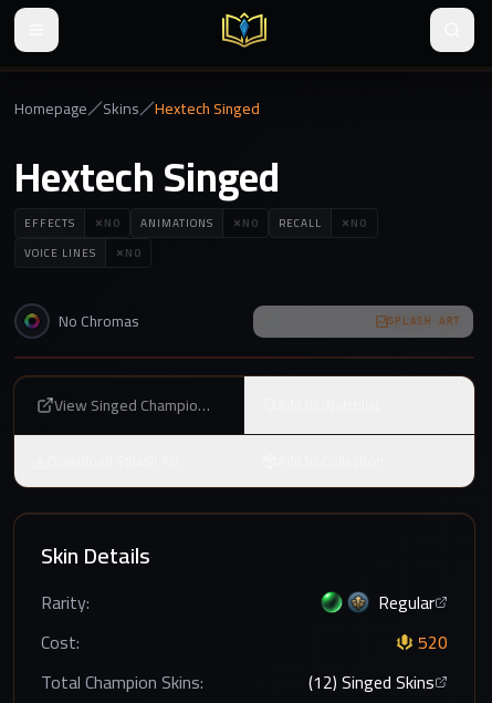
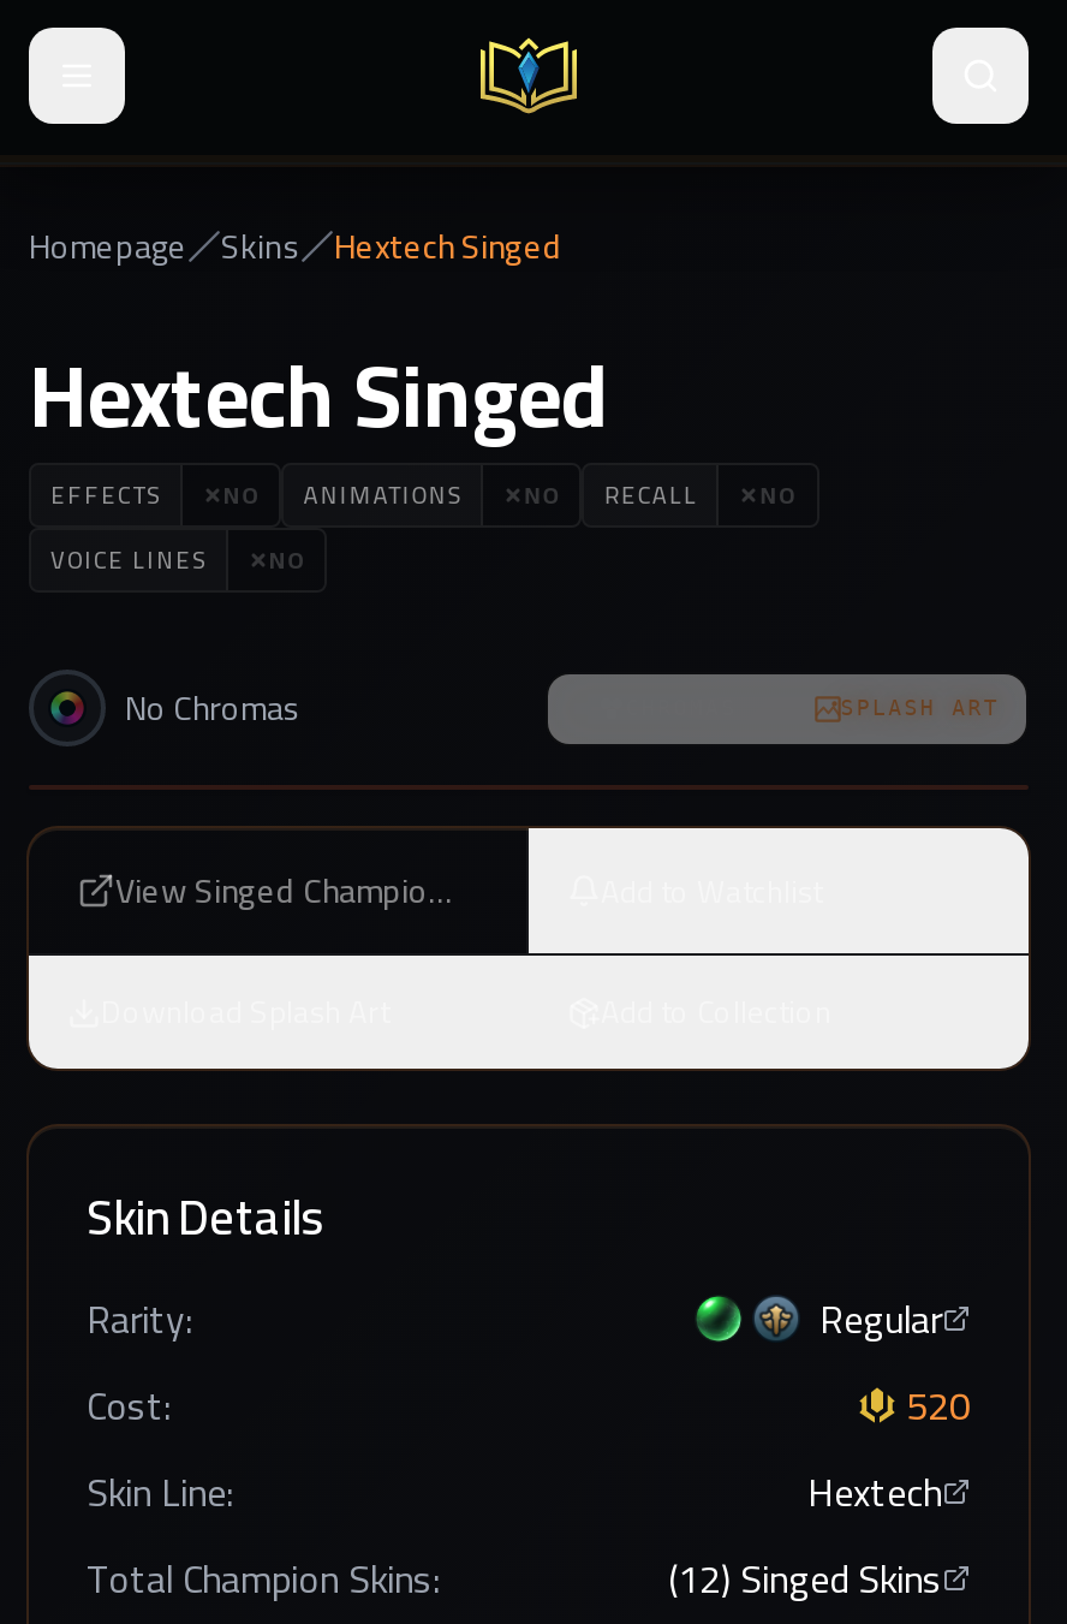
none -> [87,1456,942,1528] Skin Line: | Hextech

